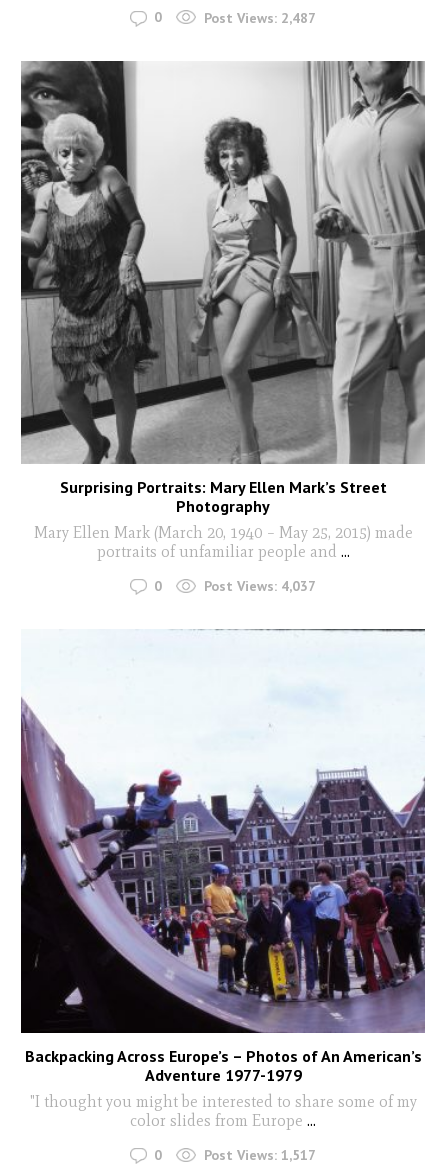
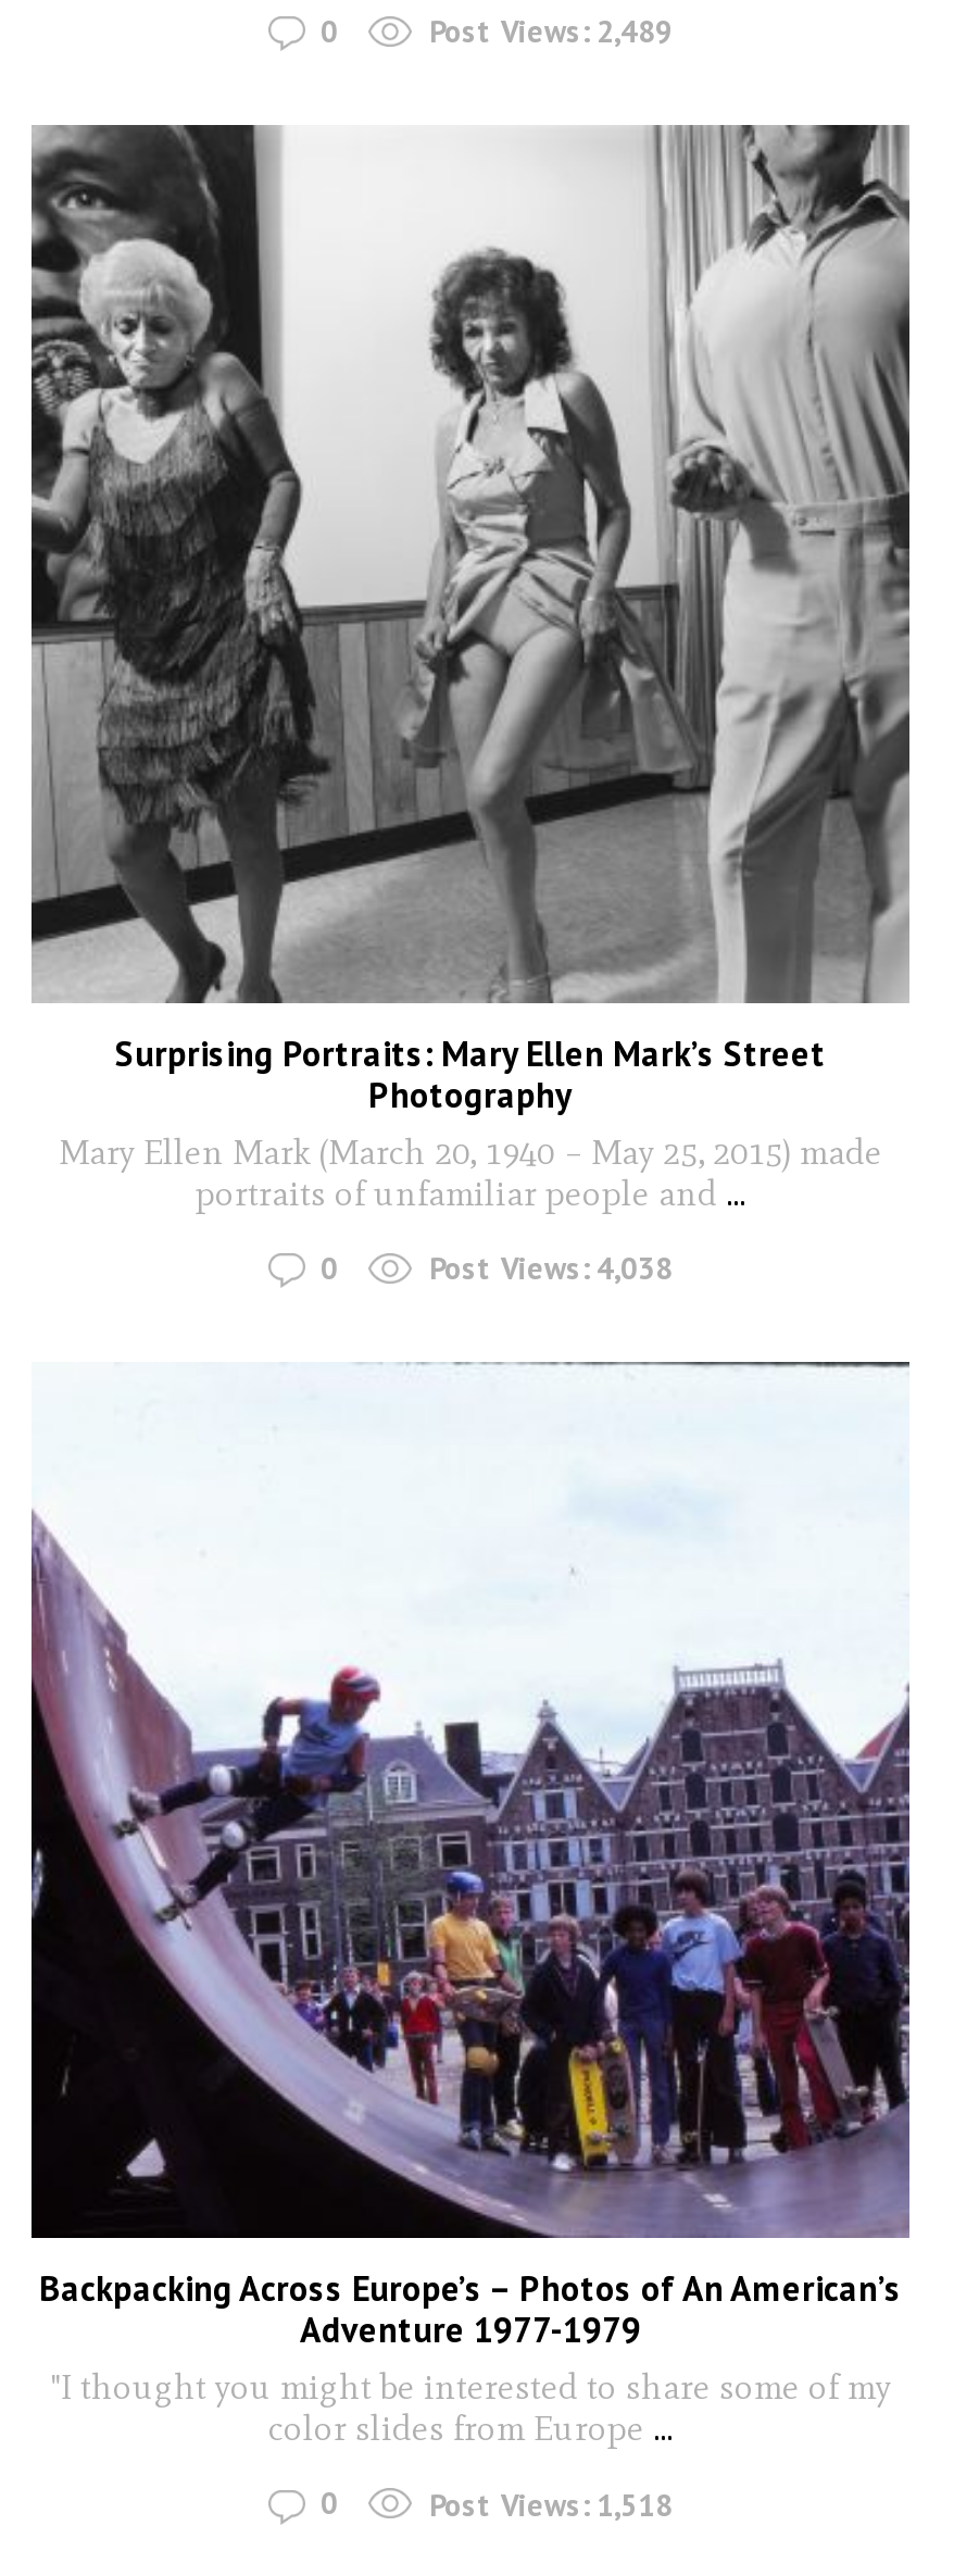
[204,9,316,27] Post Views: 2,487 -> [429,12,673,52] Post Views: 2,489
[204,577,316,595] Post Views: 4,037 -> [429,1249,673,1288] Post Views: 4,038
[204,1146,316,1164] Post Views: 1,517 -> [429,2485,673,2524] Post Views: 1,518

